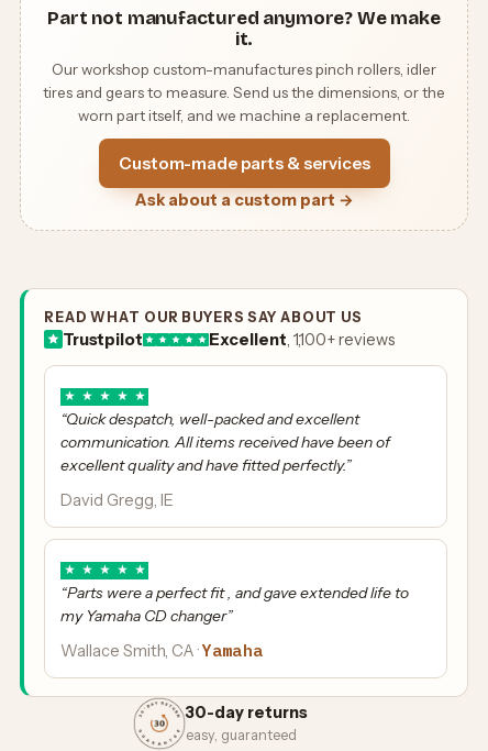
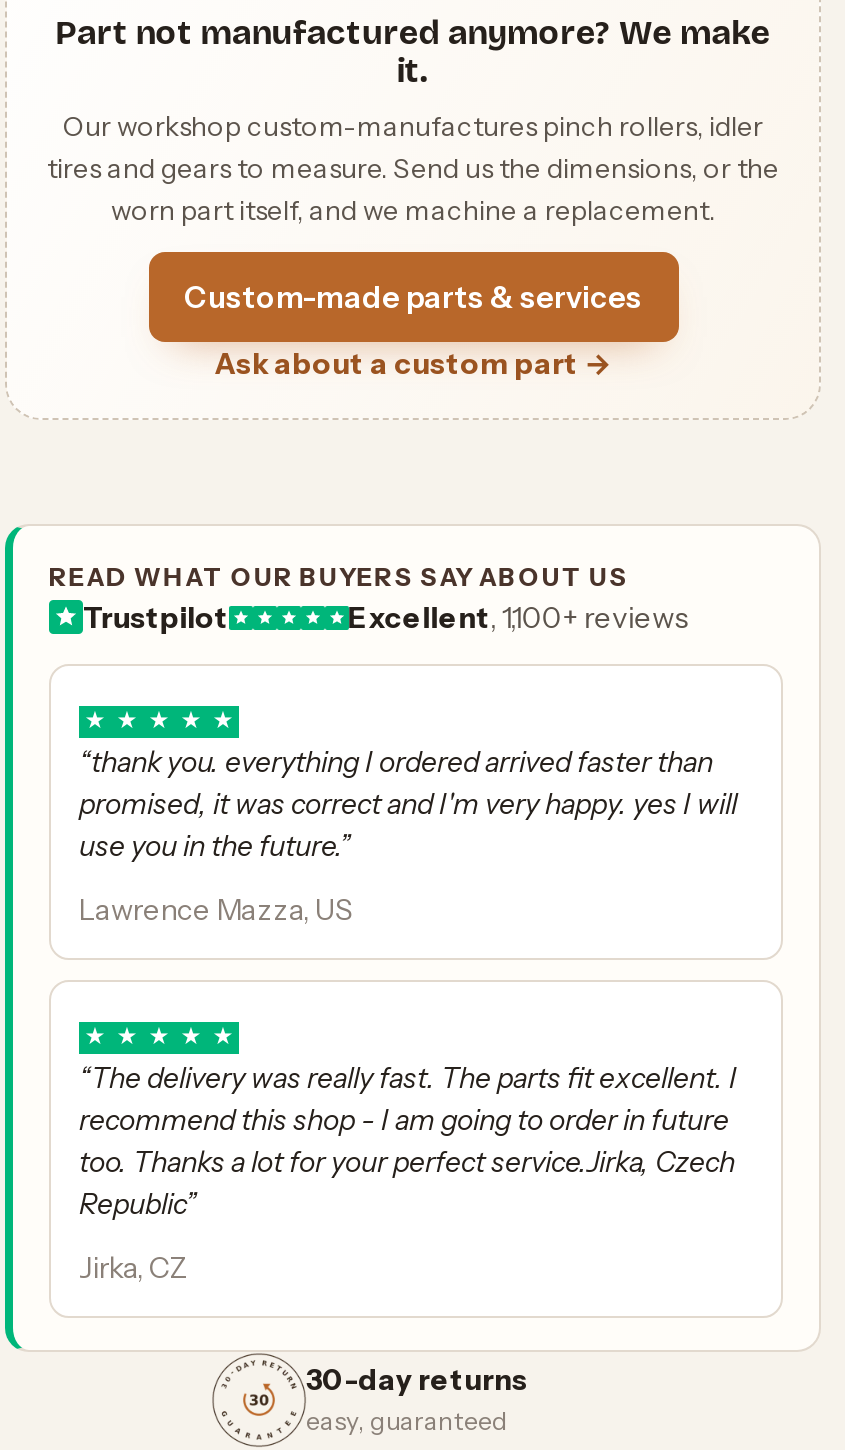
[60,409,390,475] “Quick despatch, well-packed and excellent | communication. All items received have been of | excellent quality and have fitted perfectly.” -> [79,744,737,864] “thank you. everything I ordered arrived faster than | promised, it was correct and I'm very happy. yes I will | use you in the future.”
[60,490,174,510] David Gregg, IE -> [79,892,353,928] Lawrence Mazza, US
[60,583,409,626] “Parts were a perfect fit , and gave extended life to | my Yamaha CD changer” -> [79,1060,737,1222] “The delivery was really fast. The parts fit excellent. I | recommend this shop - I am going to order in future | too. Thanks a lot for your perfect service.Jirka, Czech | Republic”
[60,640,263,661] Wallace Smith, CA · Yamaha -> [79,1250,187,1286] Jirka, CZ

